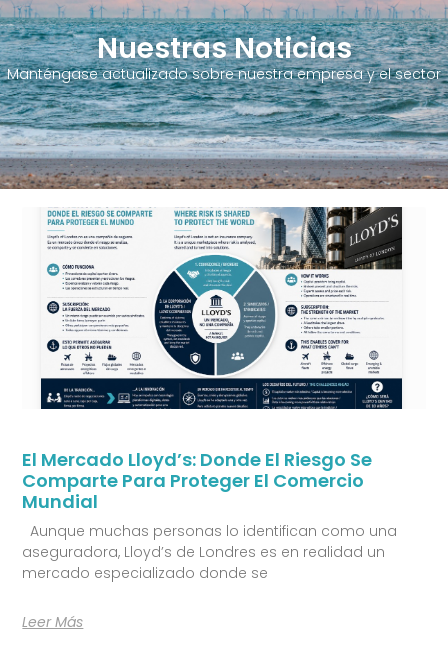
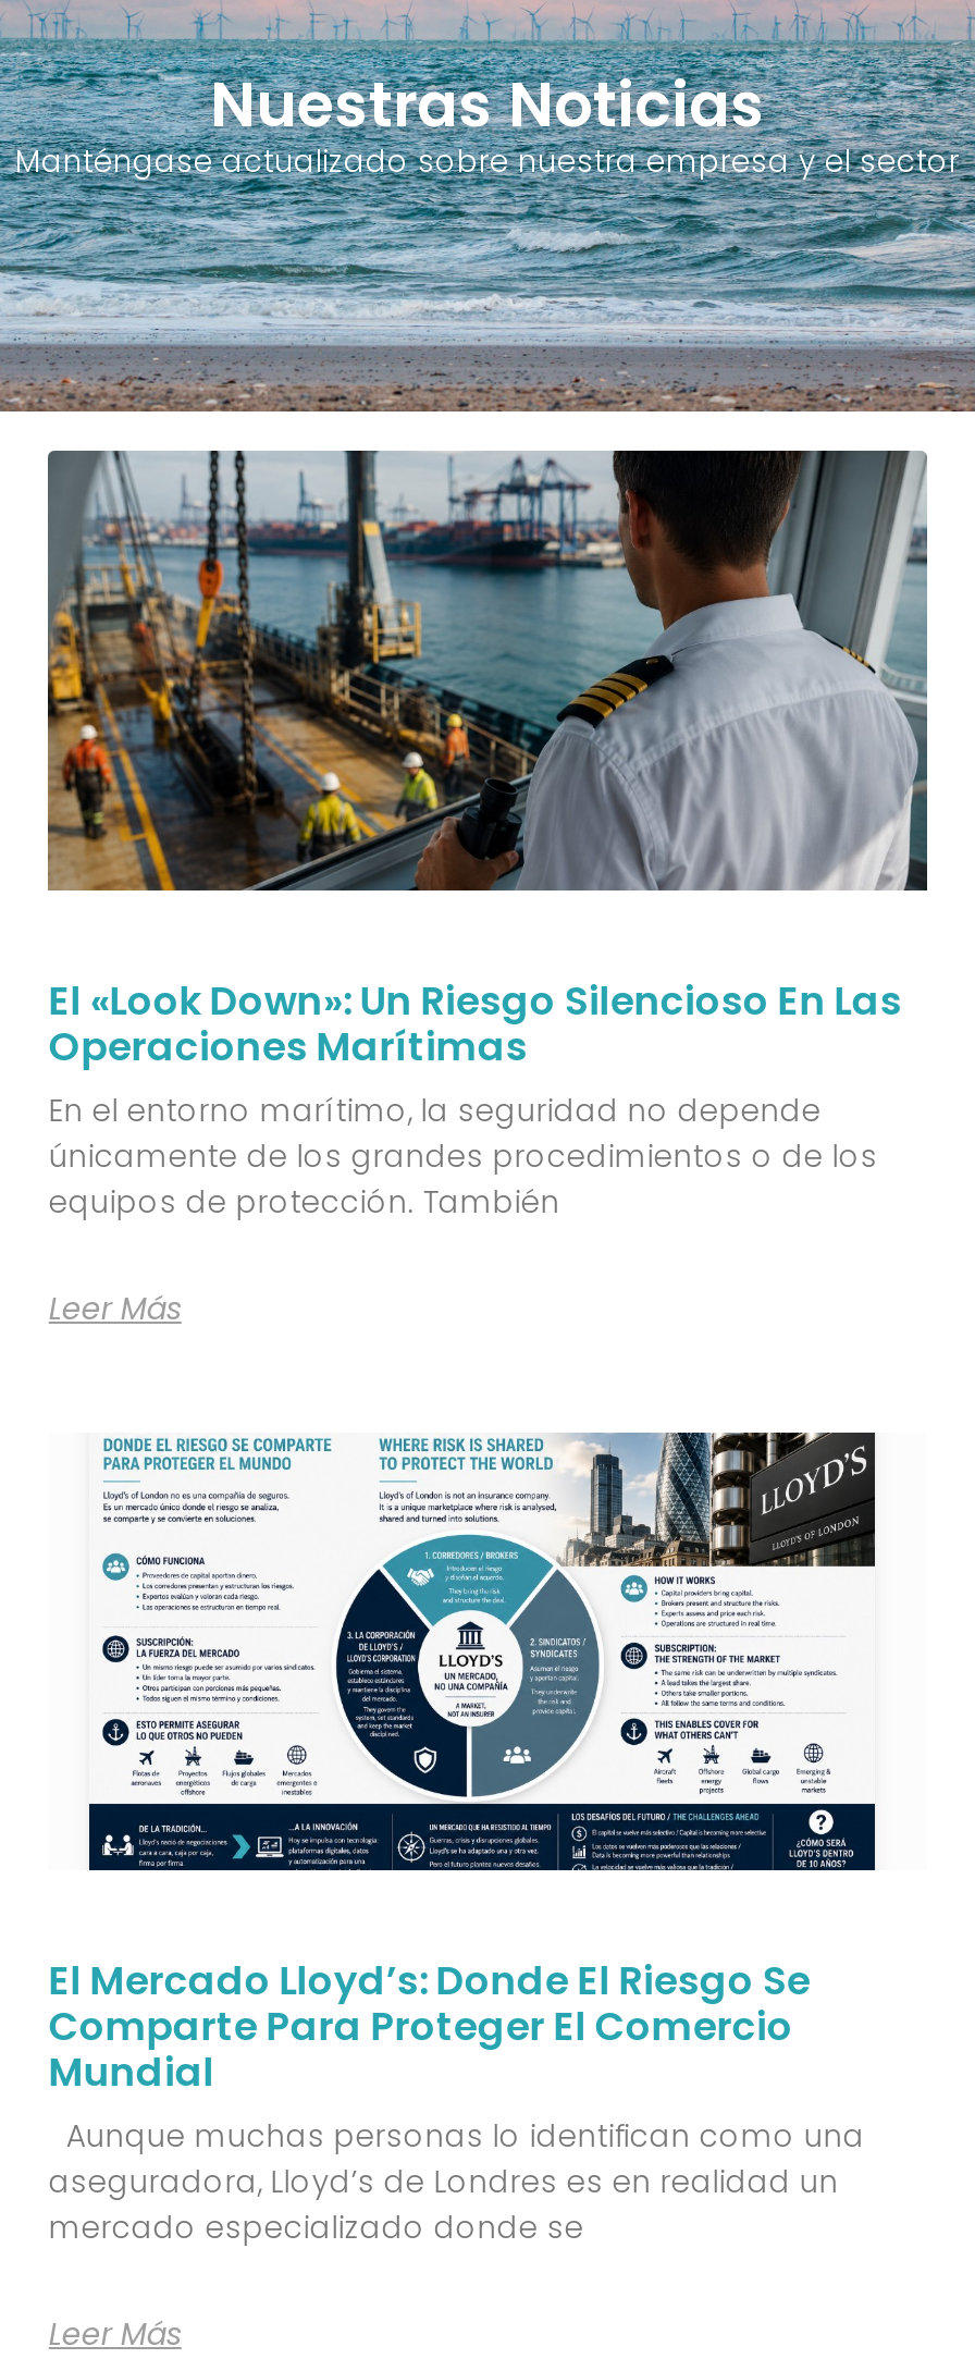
none -> [46,449,929,1329] [image] | El «Look Down»: Un Riesgo Silencioso En Las | Operaciones Marítimas | En el entorno marítimo, la seguridad no depende | únicamente de los grandes procedimientos o de los | equipos de protección. También | Leer Más

